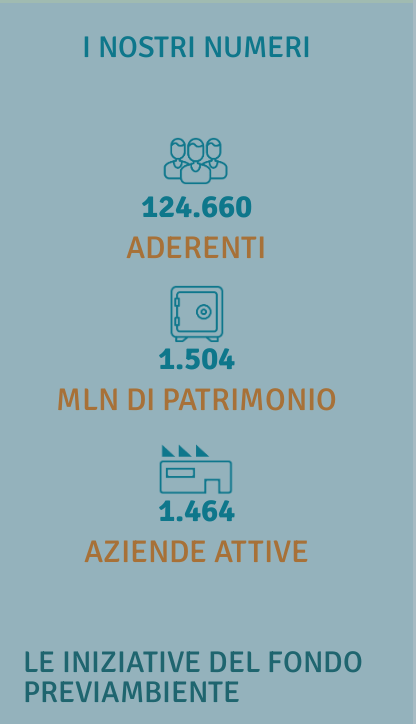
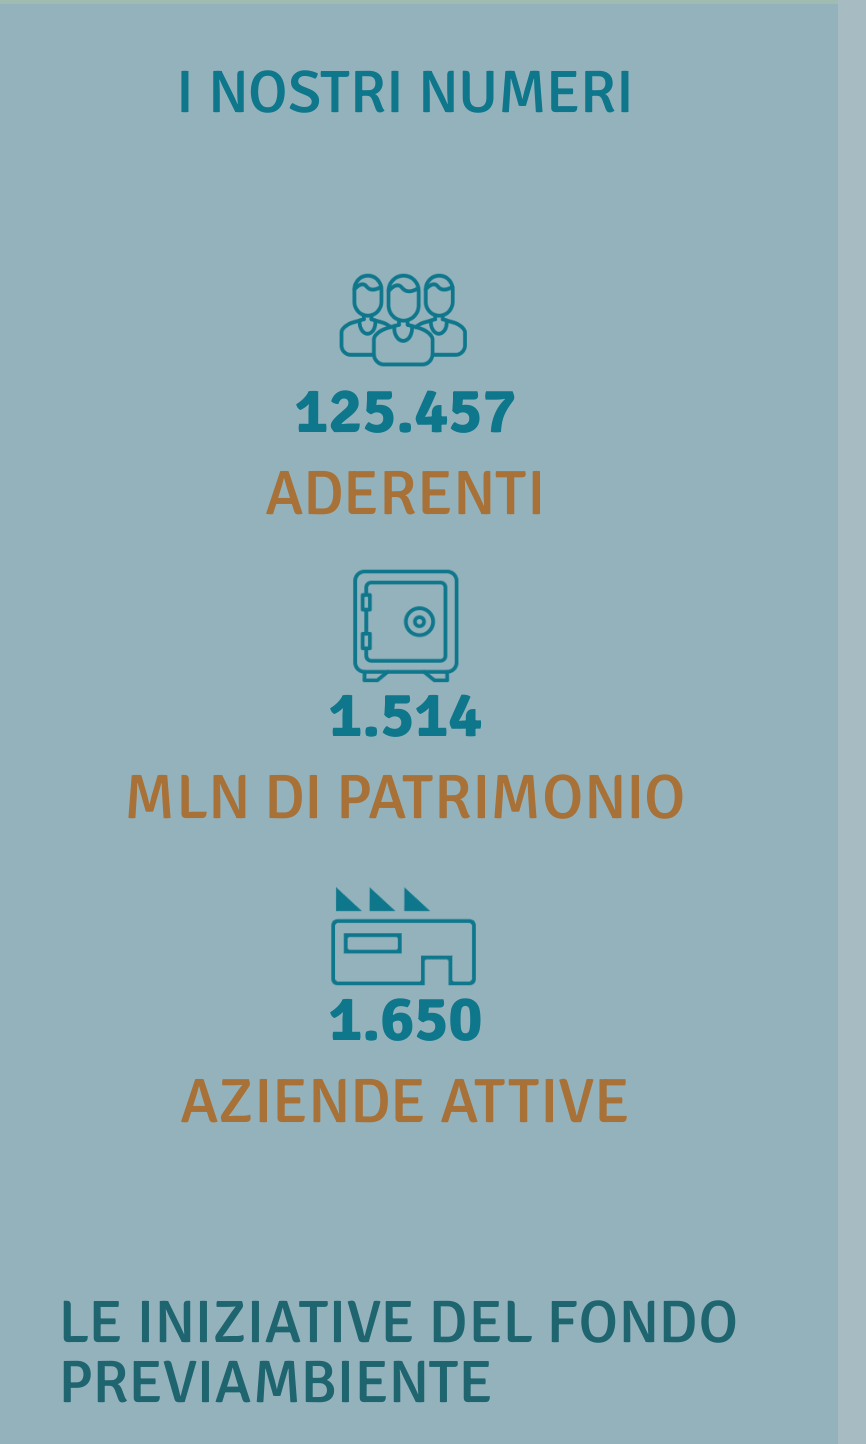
[141,187,252,226] 124.660 -> [294,372,516,450] 125.457
[158,339,235,378] 1.504 -> [328,676,482,754] 1.514
[158,491,235,530] 1.464 -> [328,980,482,1058] 1.650

